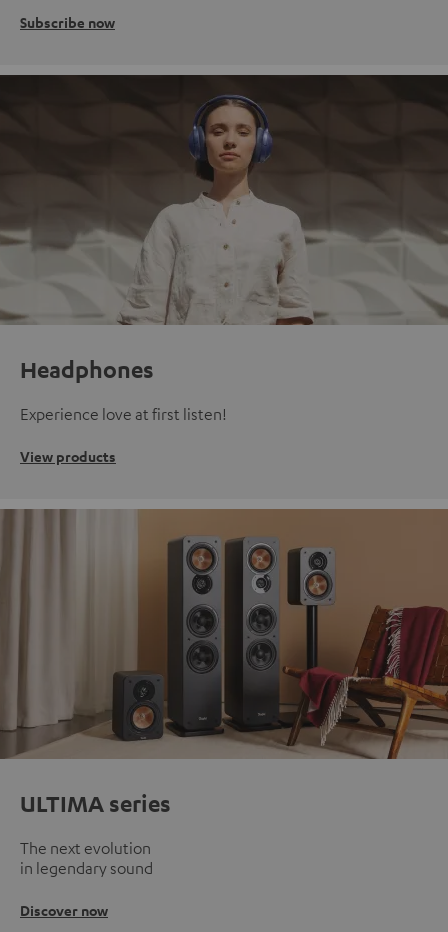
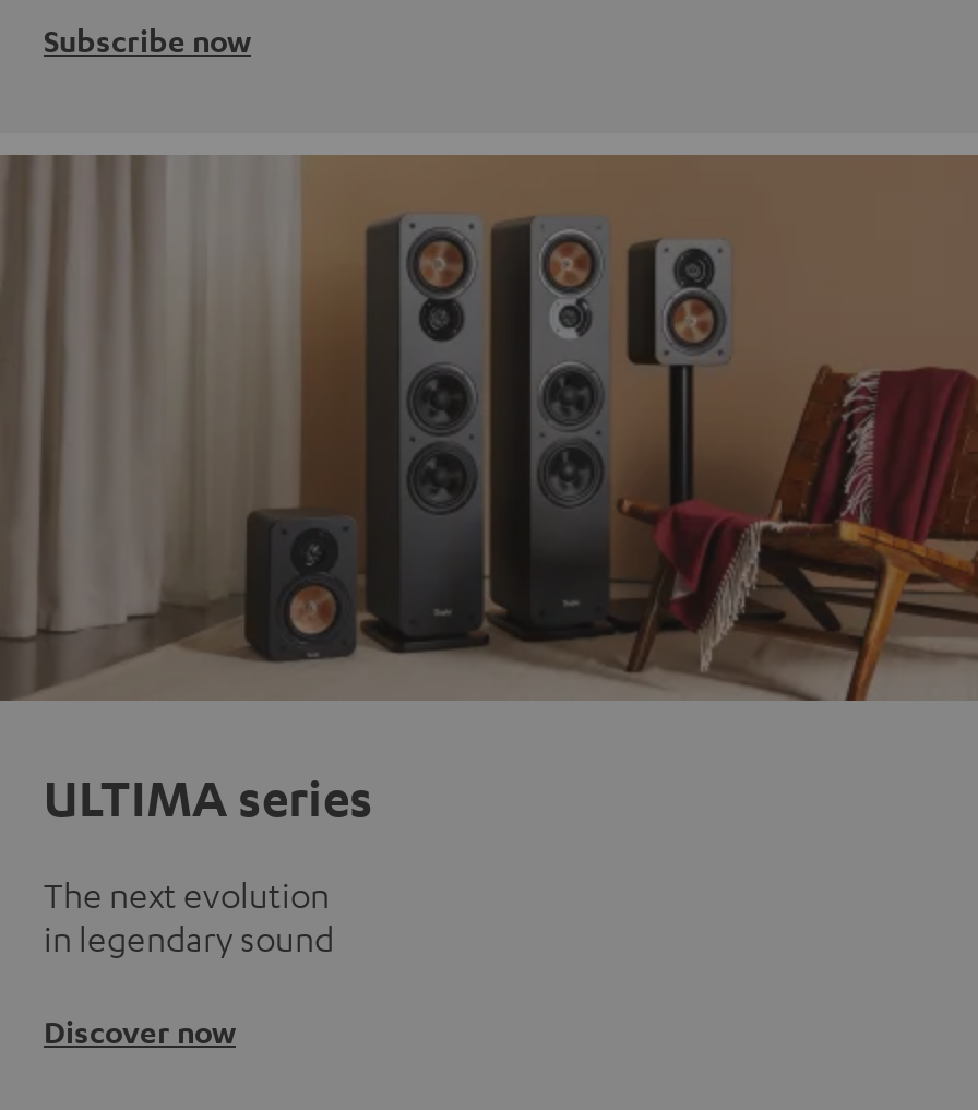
[3,74,445,466] [image] | Headphones | Experience love at first listen! | View products -> none

